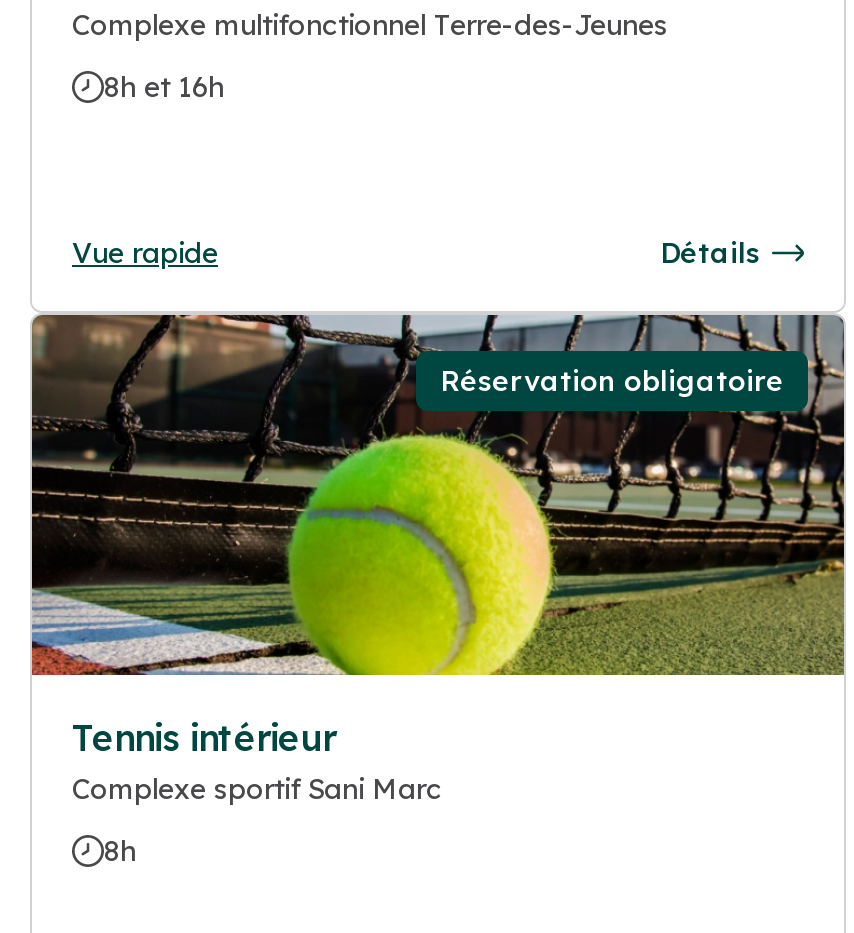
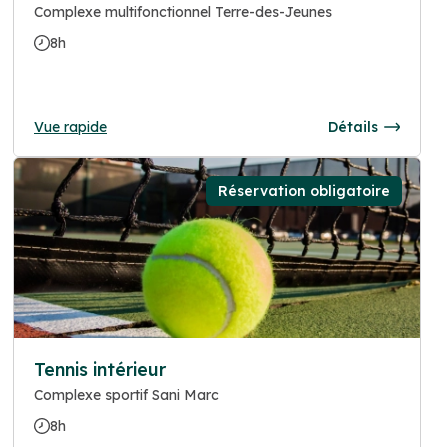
[104,69,224,105] 8h et 16h -> [50,34,66,52] 8h

